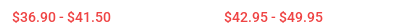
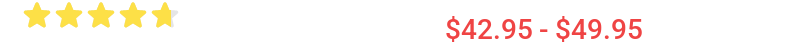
[12,9,111,25] $36.90 - $41.50 -> none

